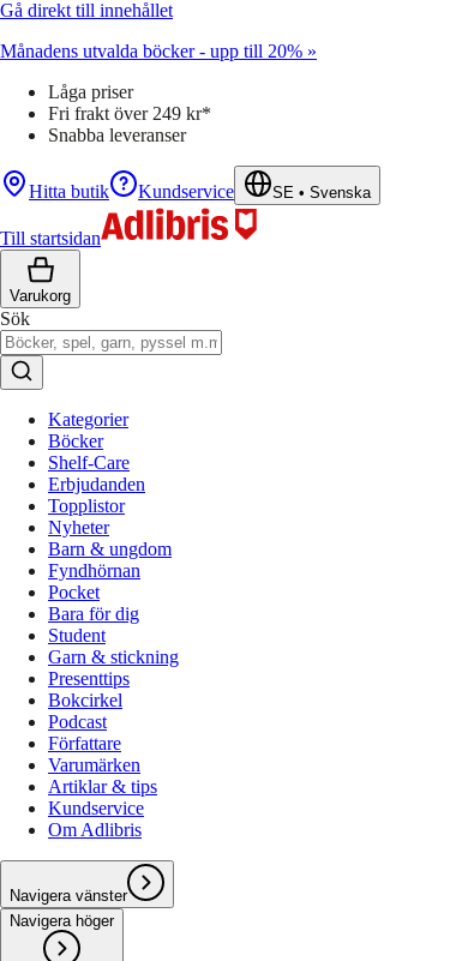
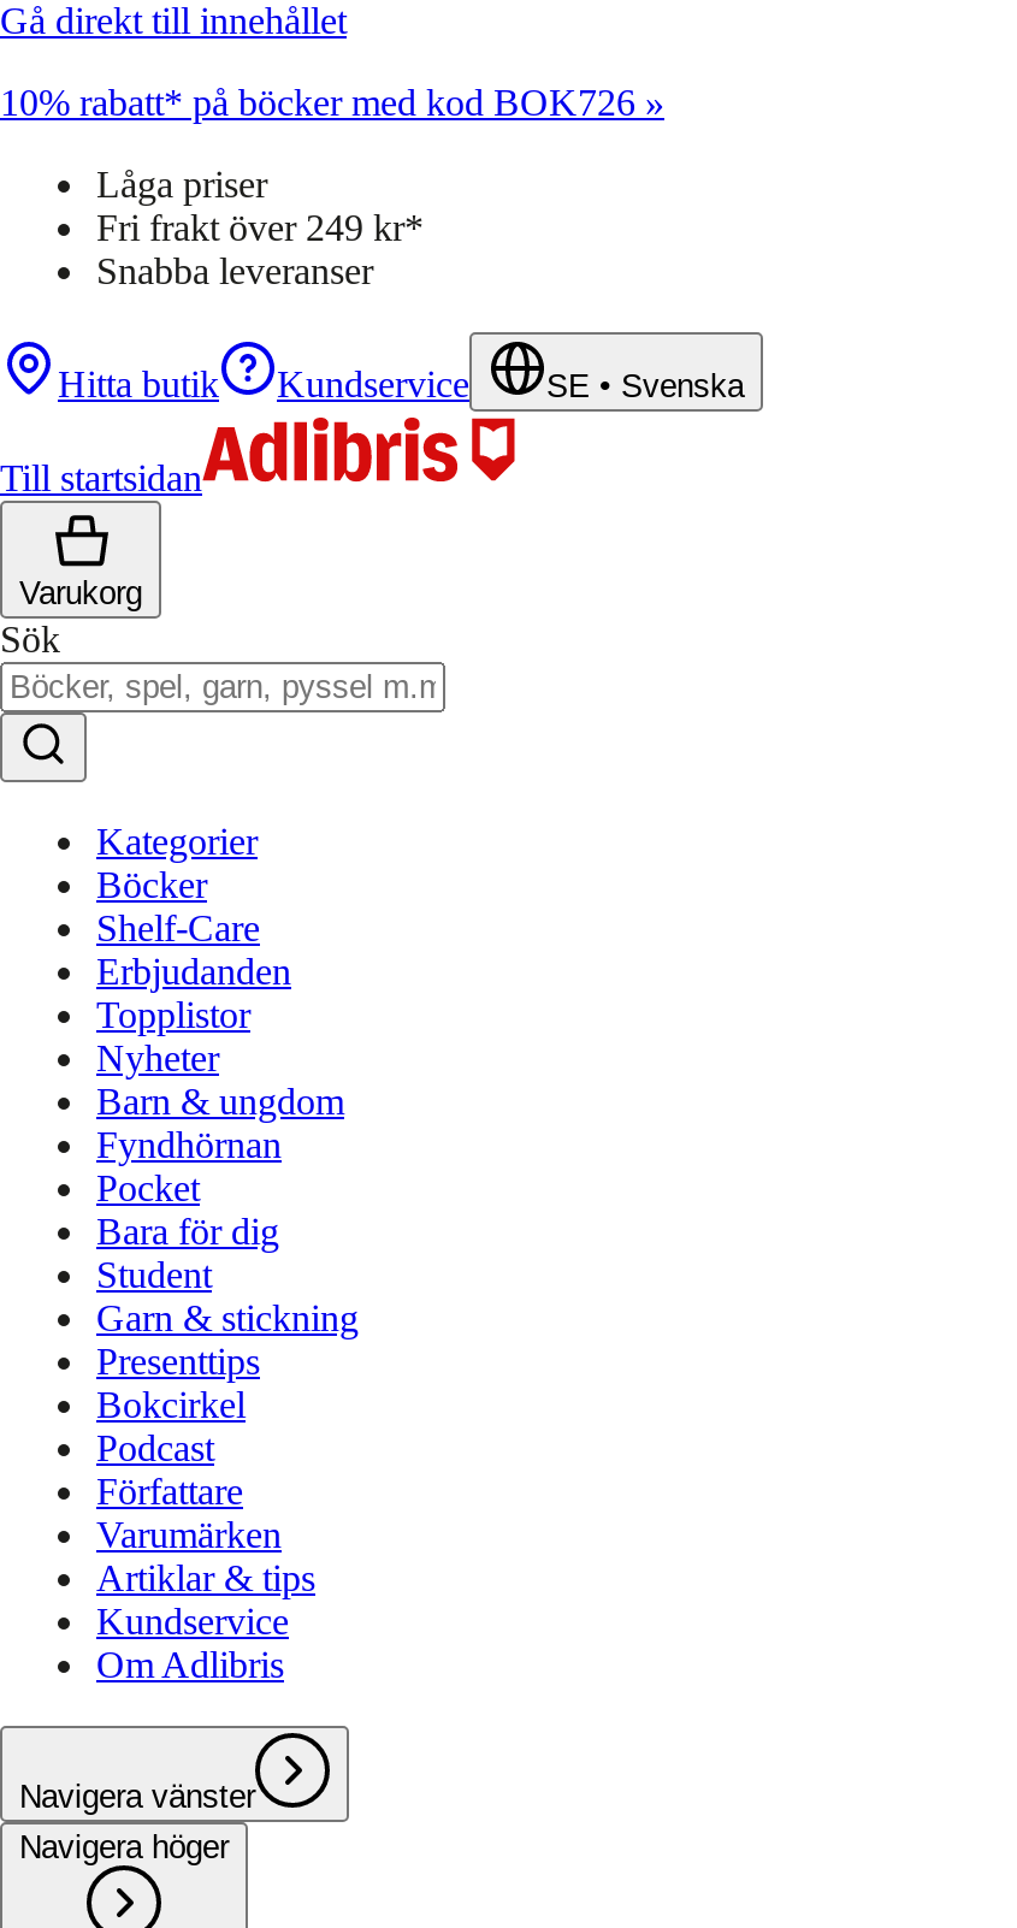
[0,41,317,61] Månadens utvalda böcker - upp till 20% » -> [0,82,664,123] 10% rabatt* på böcker med kod BOK726 »

